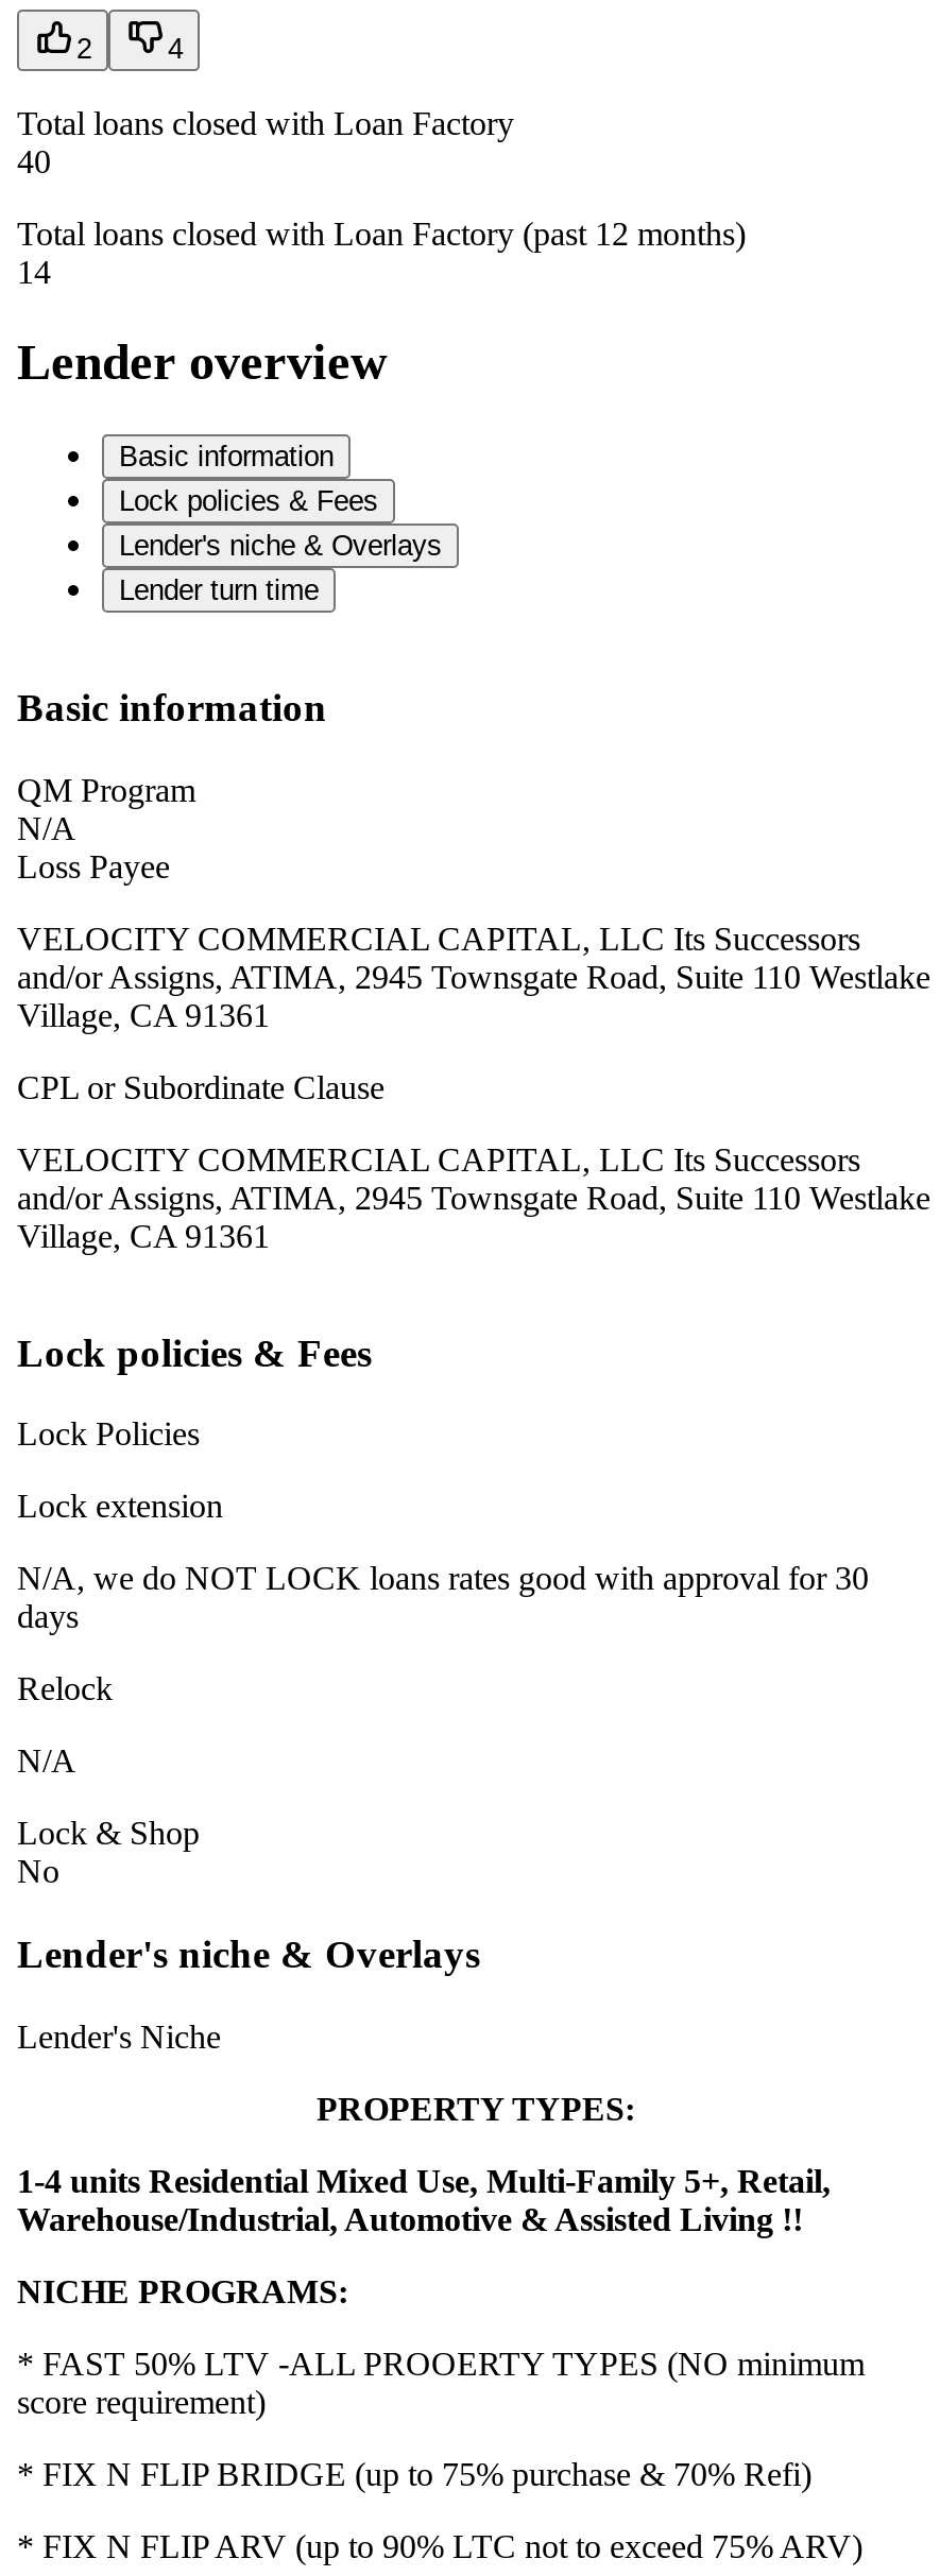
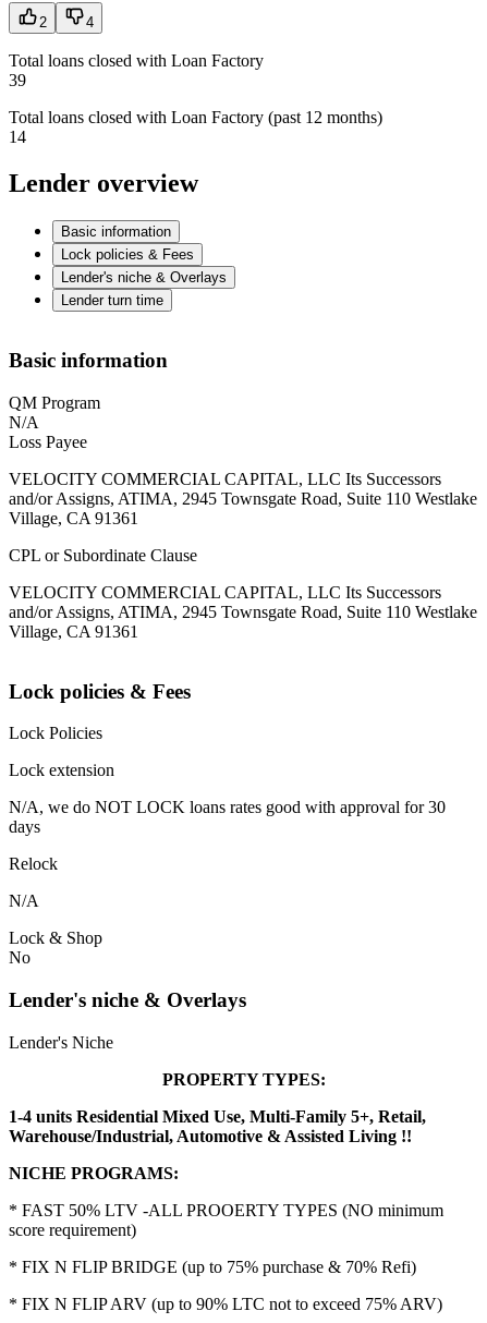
[17,143,51,179] 40 -> [9,71,26,89] 39

